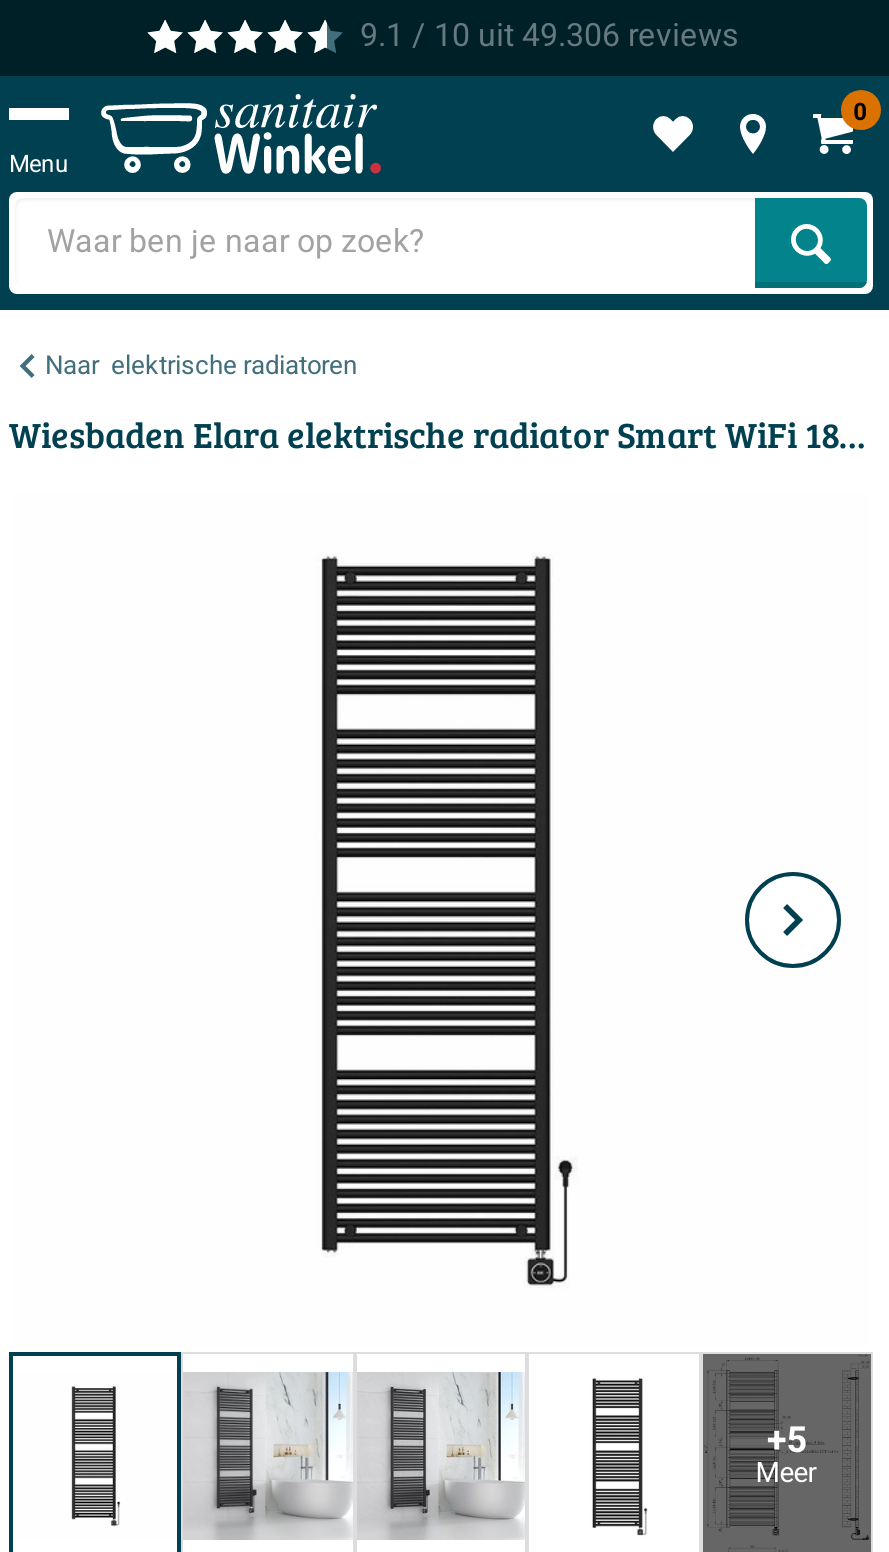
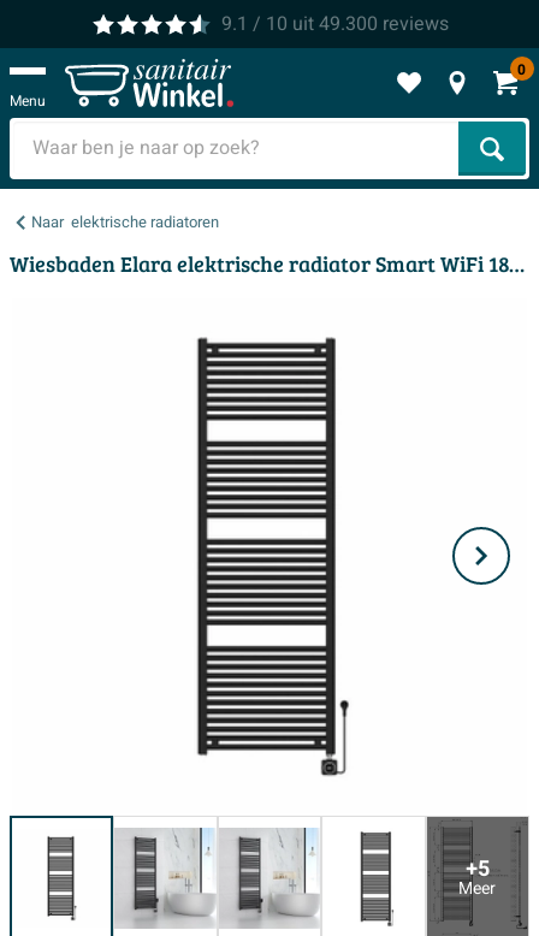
[360,12,738,60] 9.1 / 10 uit 49.306 reviews -> [221,10,448,38] 9.1 / 10 uit 49.300 reviews

